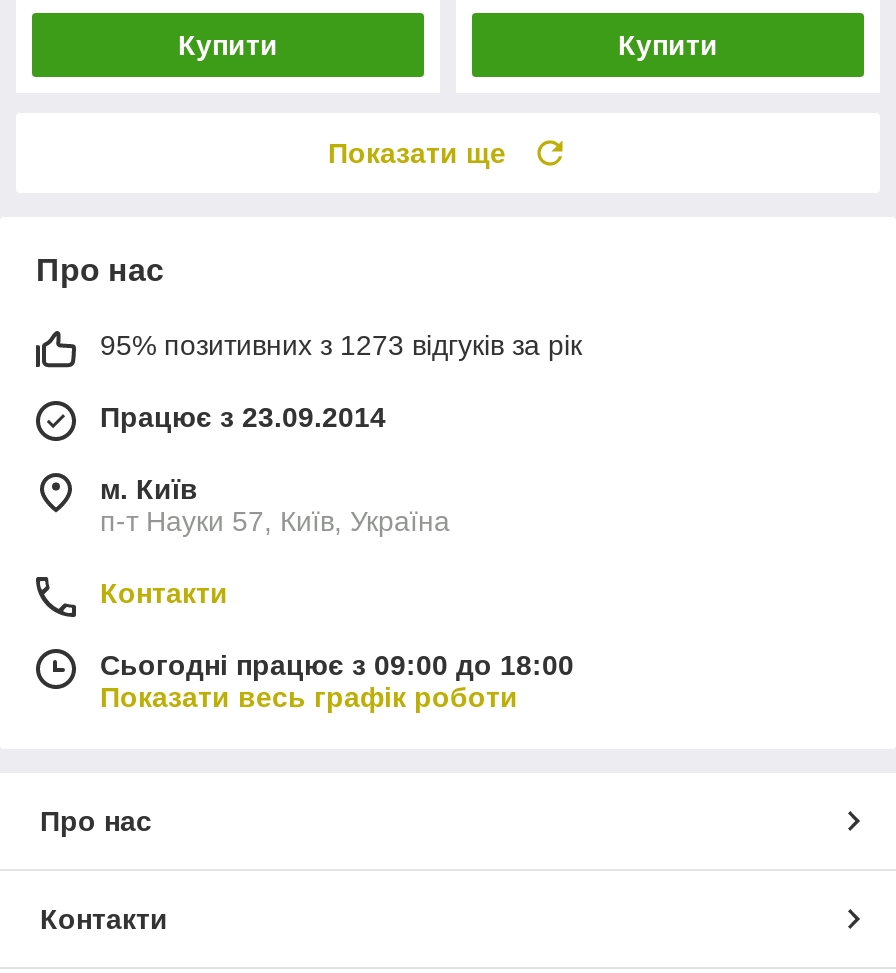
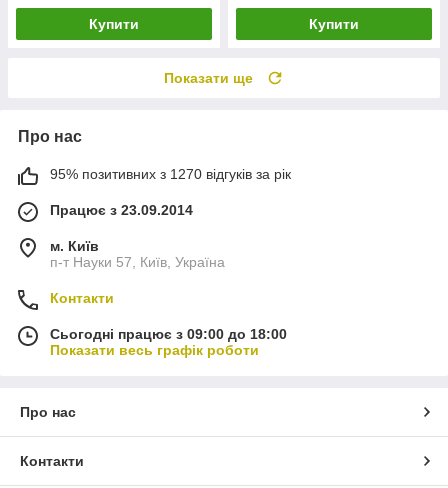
[100,330,582,362] 95% позитивних з 1273 відгуків за рік -> [50,166,291,182] 95% позитивних з 1270 відгуків за рік

